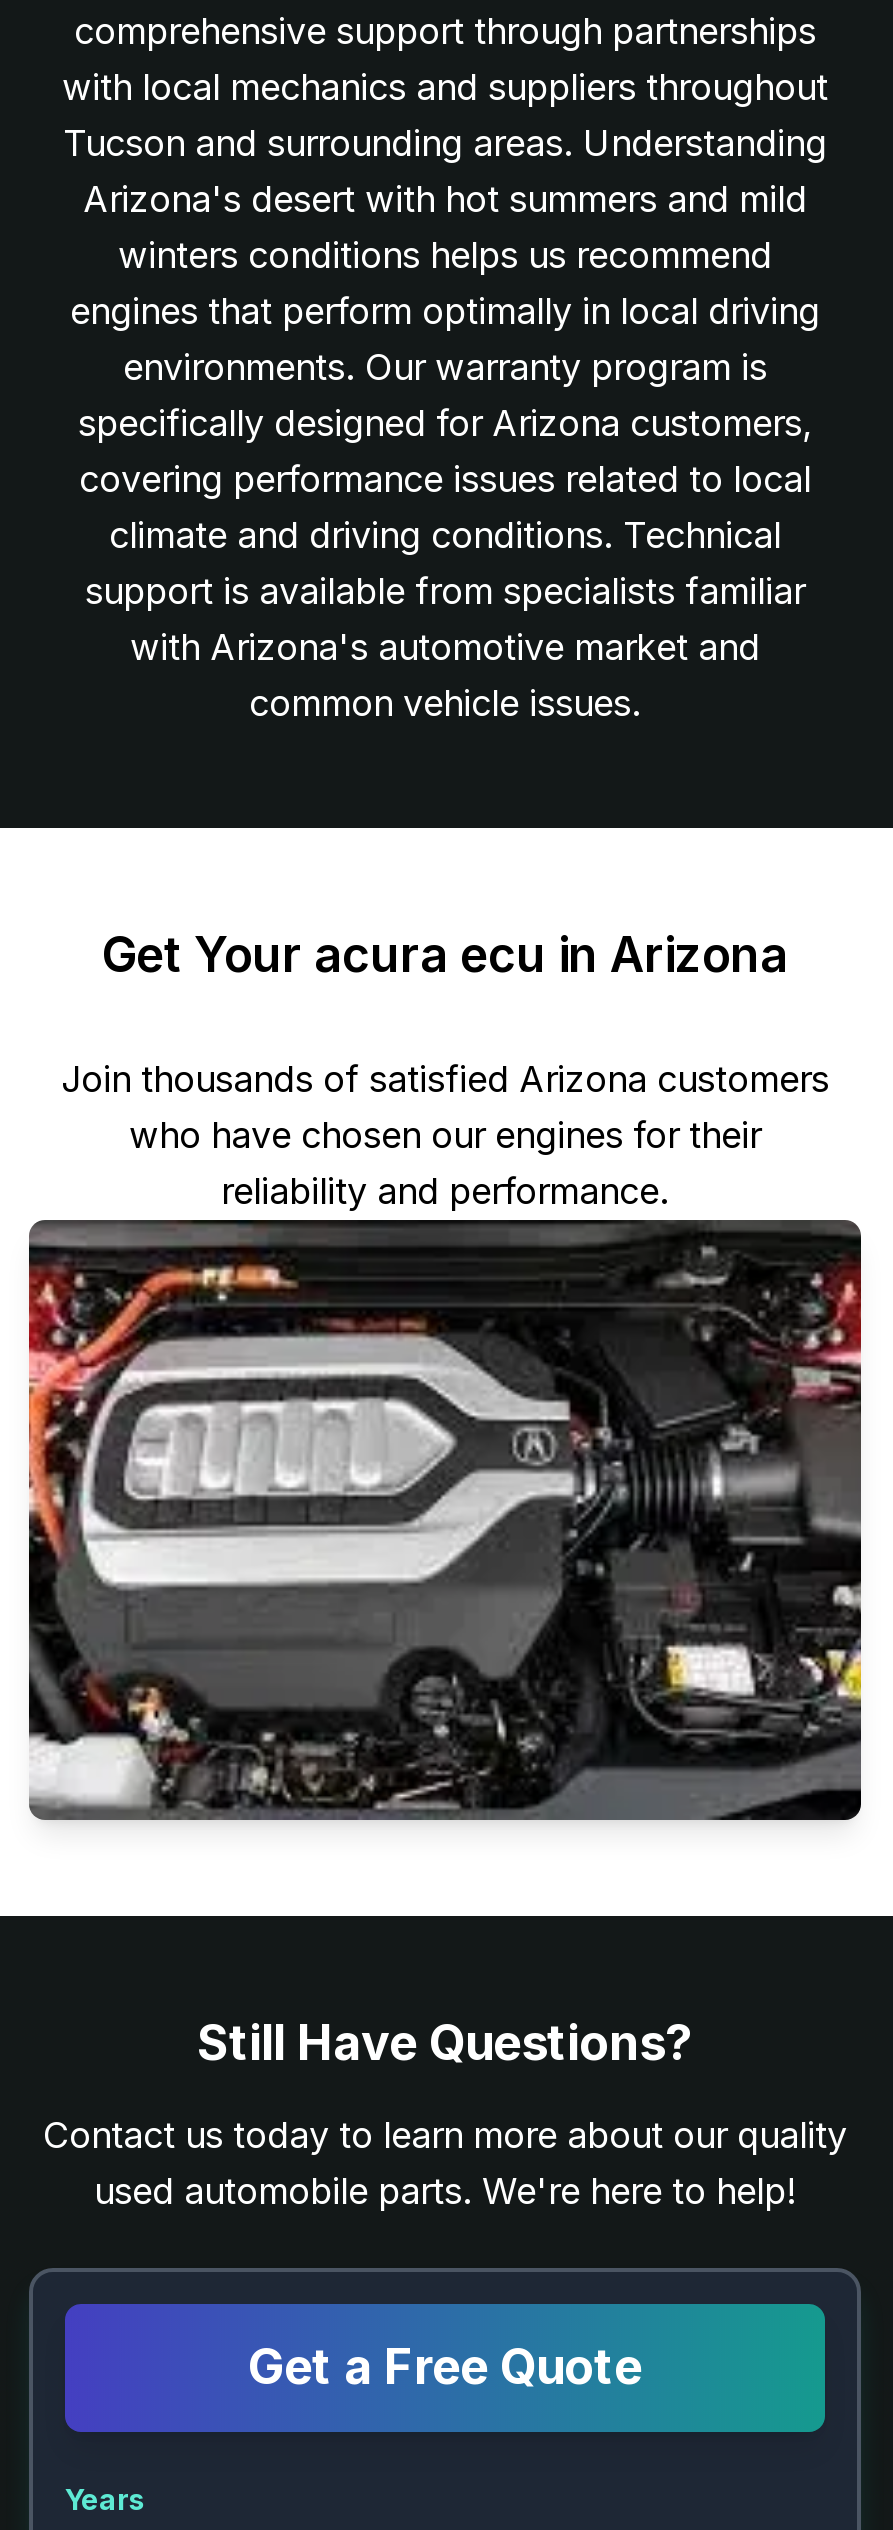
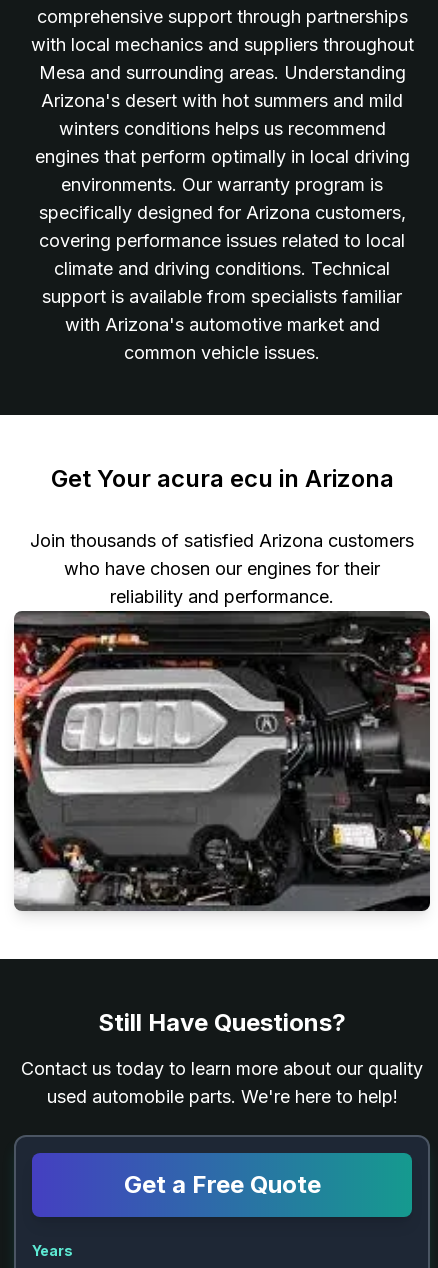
[63,121,827,163] Tucson and surrounding areas. Understanding -> [38,61,405,82] Mesa and surrounding areas. Understanding

